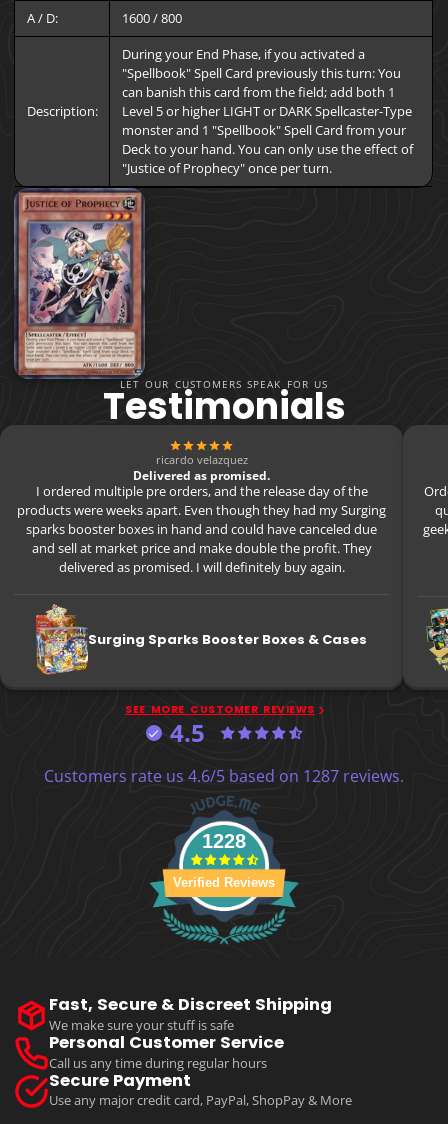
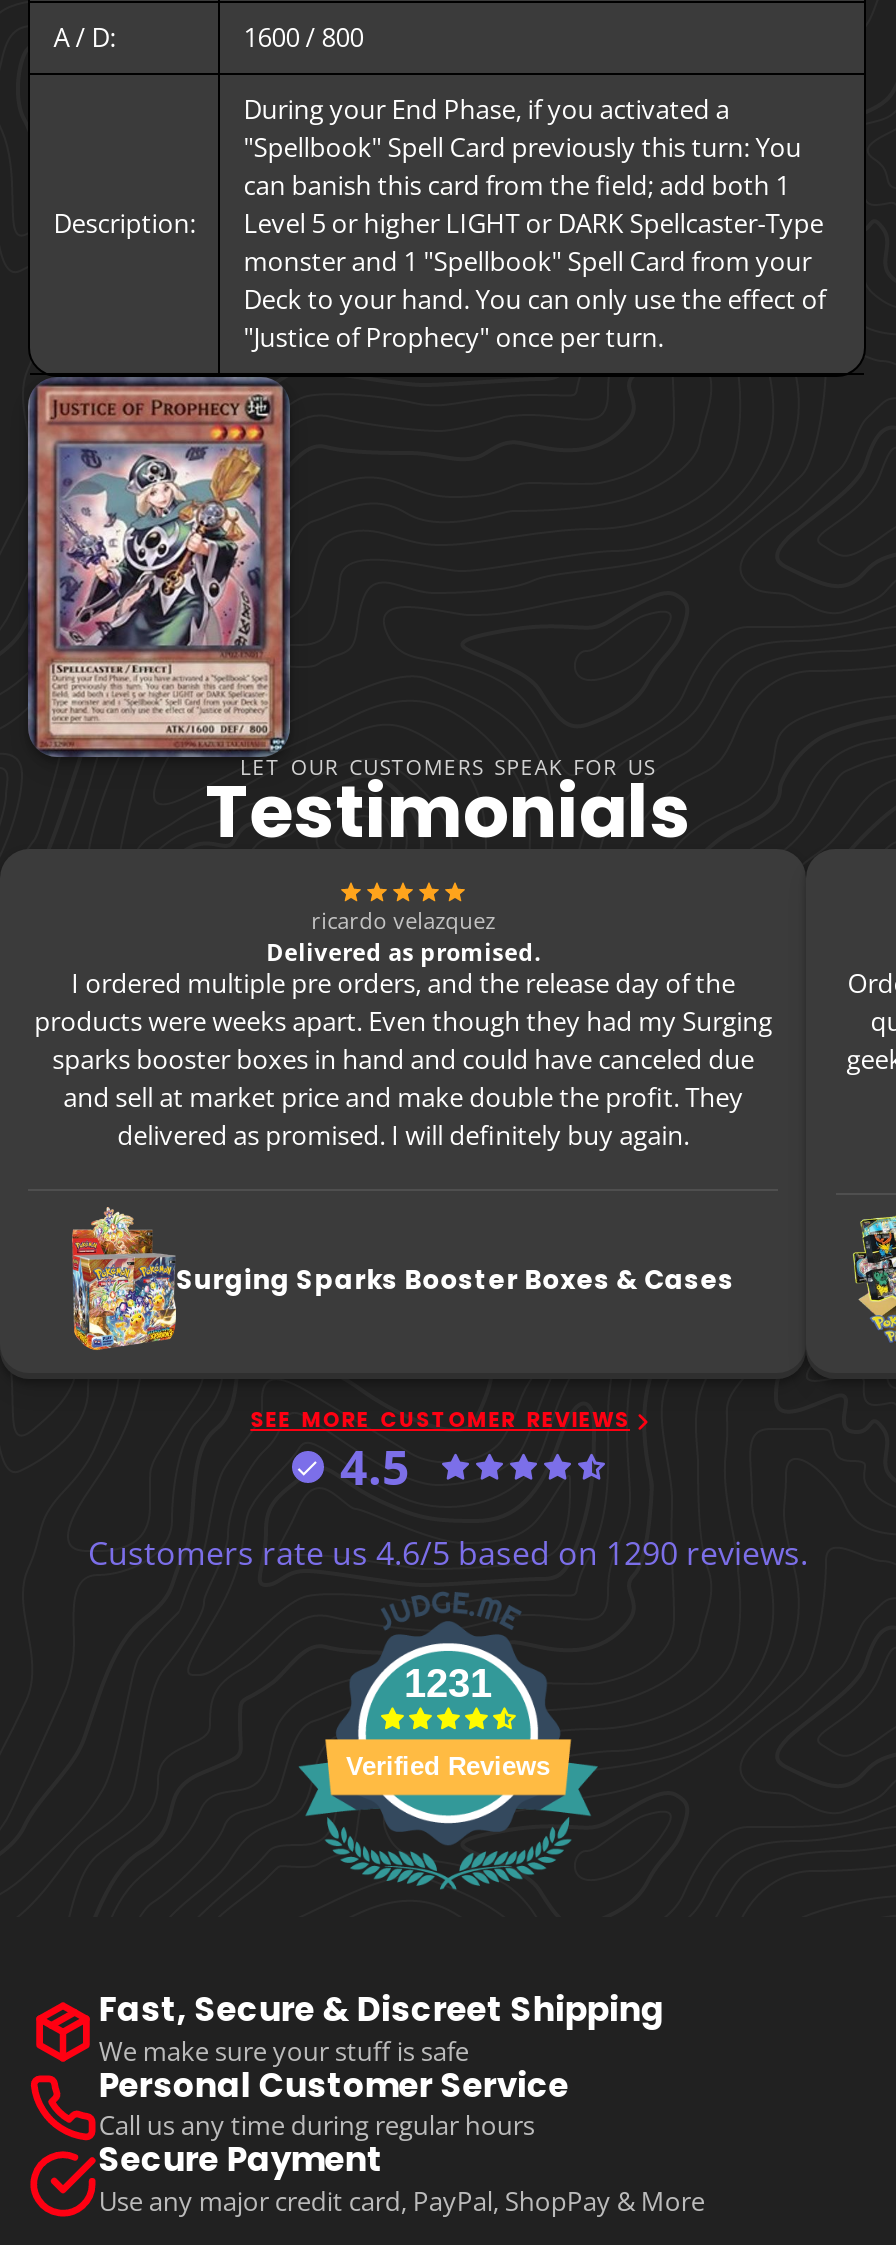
[44,765,404,787] Customers rate us 4.6/5 based on 1287 reviews. -> [88,1530,808,1574] Customers rate us 4.6/5 based on 1290 reviews.
[202,830,246,852] 1228 -> [404,1660,492,1704] 1231

